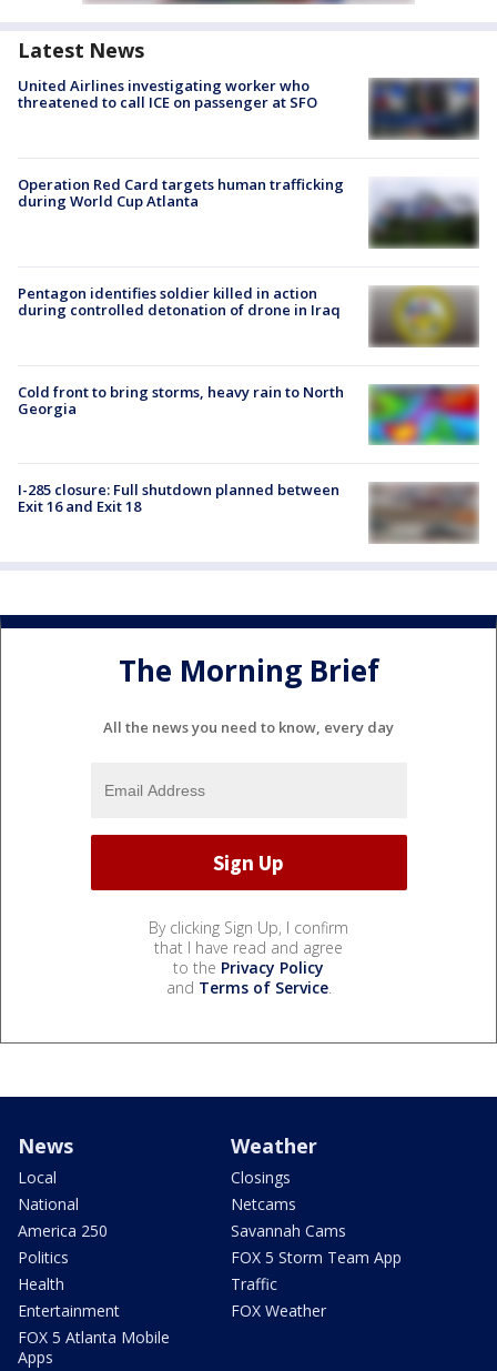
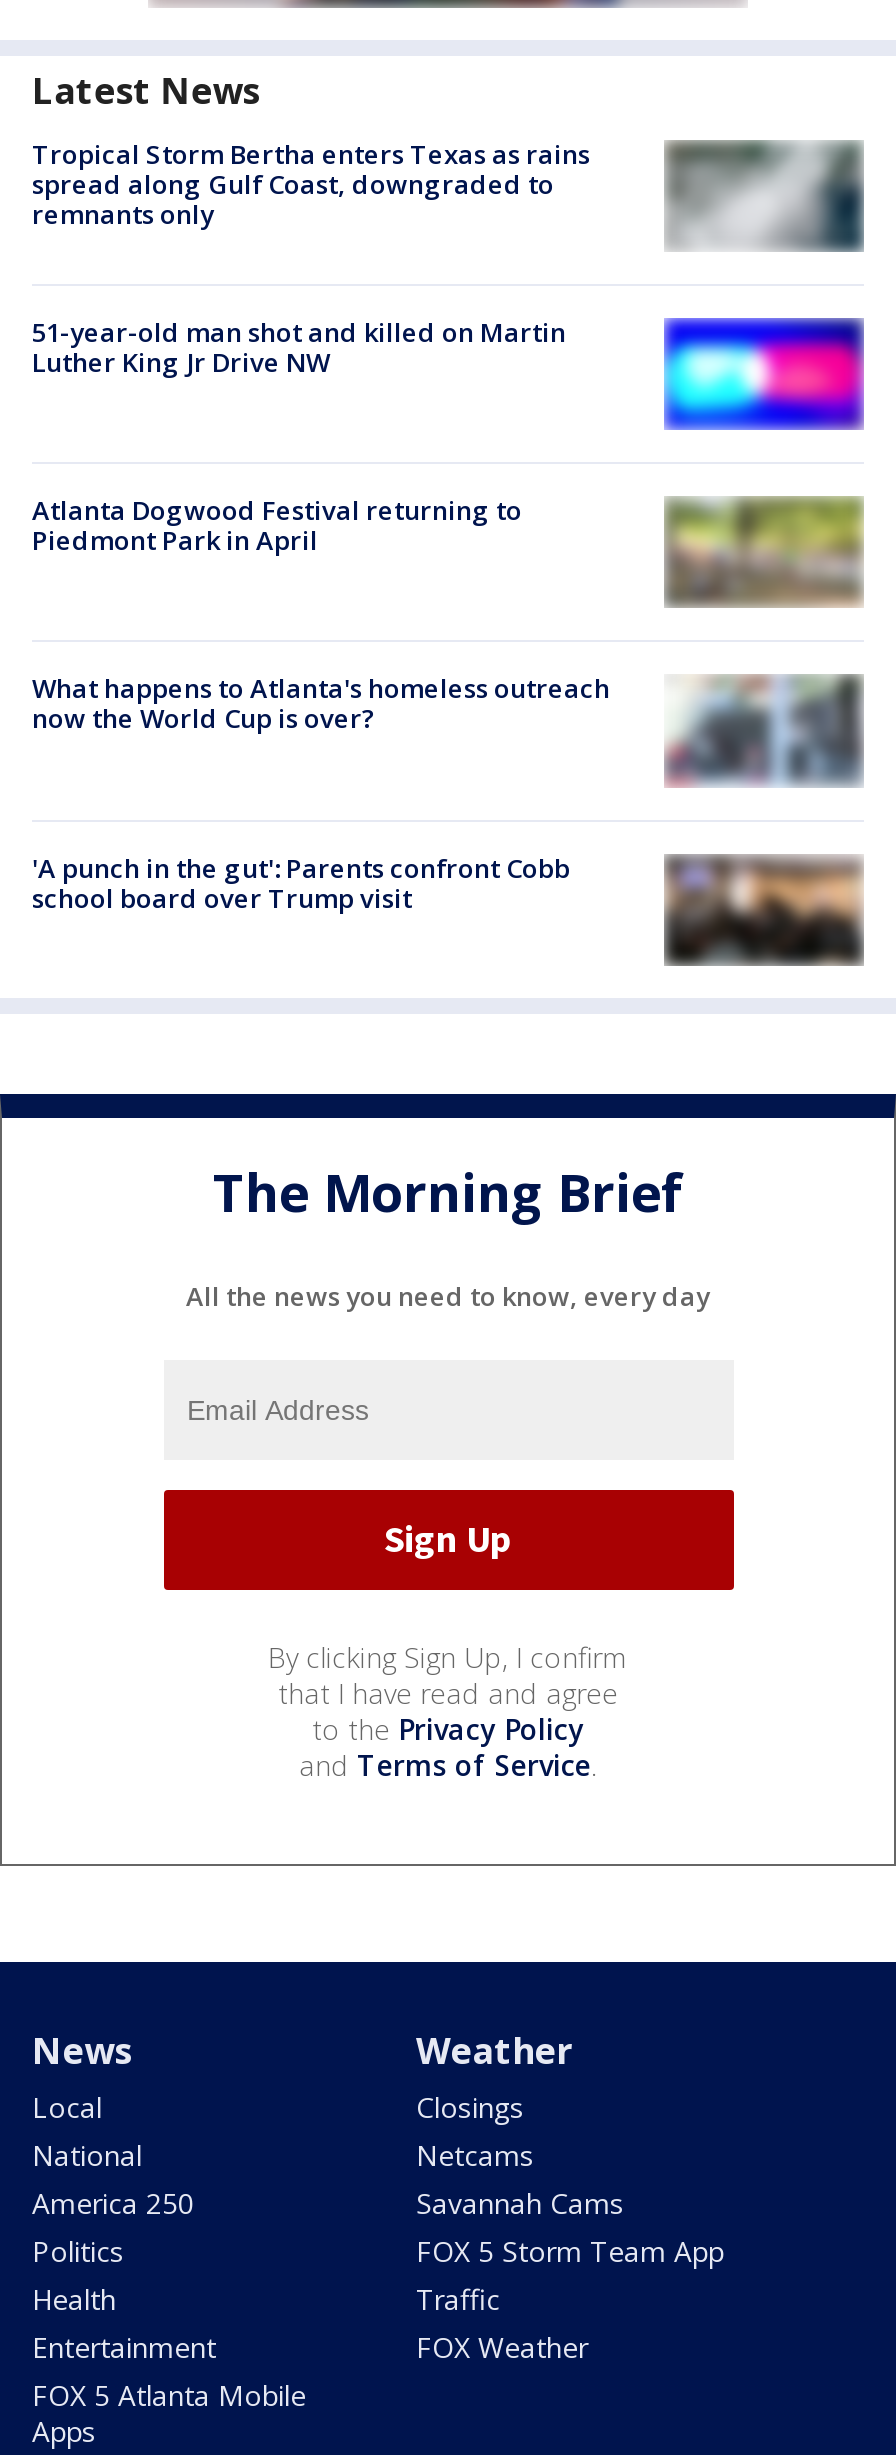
[18,75,317,112] United Airlines investigating worker who | threatened to call ICE on passenger at SFO -> [32,135,590,231] Tropical Storm Bertha enters Texas as rains | spread along Gulf Coast, downgraded to | remnants only
[369,78,474,140] [image] -> [668,142,856,252] [image]
[18,174,344,211] Operation Red Card targets human trafficking | during World Cup Atlanta -> [32,314,566,380] 51-year-old man shot and killed on Martin | Luther King Jr Drive NW
[367,185,480,250] [image] -> [662,318,866,434] [image]
[18,283,341,319] Pentagon identifies soldier killed in action | during controlled detonation of drone in Iraq -> [32,492,522,558] Atlanta Dogwood Festival returning to | Piedmont Park in April
[371,284,478,347] [image] -> [666,496,862,610] [image]
[18,382,479,445] [image] | Cold front to bring storms, heavy rain to North | Georgia -> [32,671,864,788] [image] | What happens to Atlanta's homeless outreach | now the World Cup is over?
[18,480,339,516] I-285 closure: Full shutdown planned between | Exit 16 and Exit 18 -> [32,849,570,915] 'A punch in the gut': Parents confront Cobb | school board over Trump visit
[371,485,477,543] [image] -> [668,858,862,964] [image]

